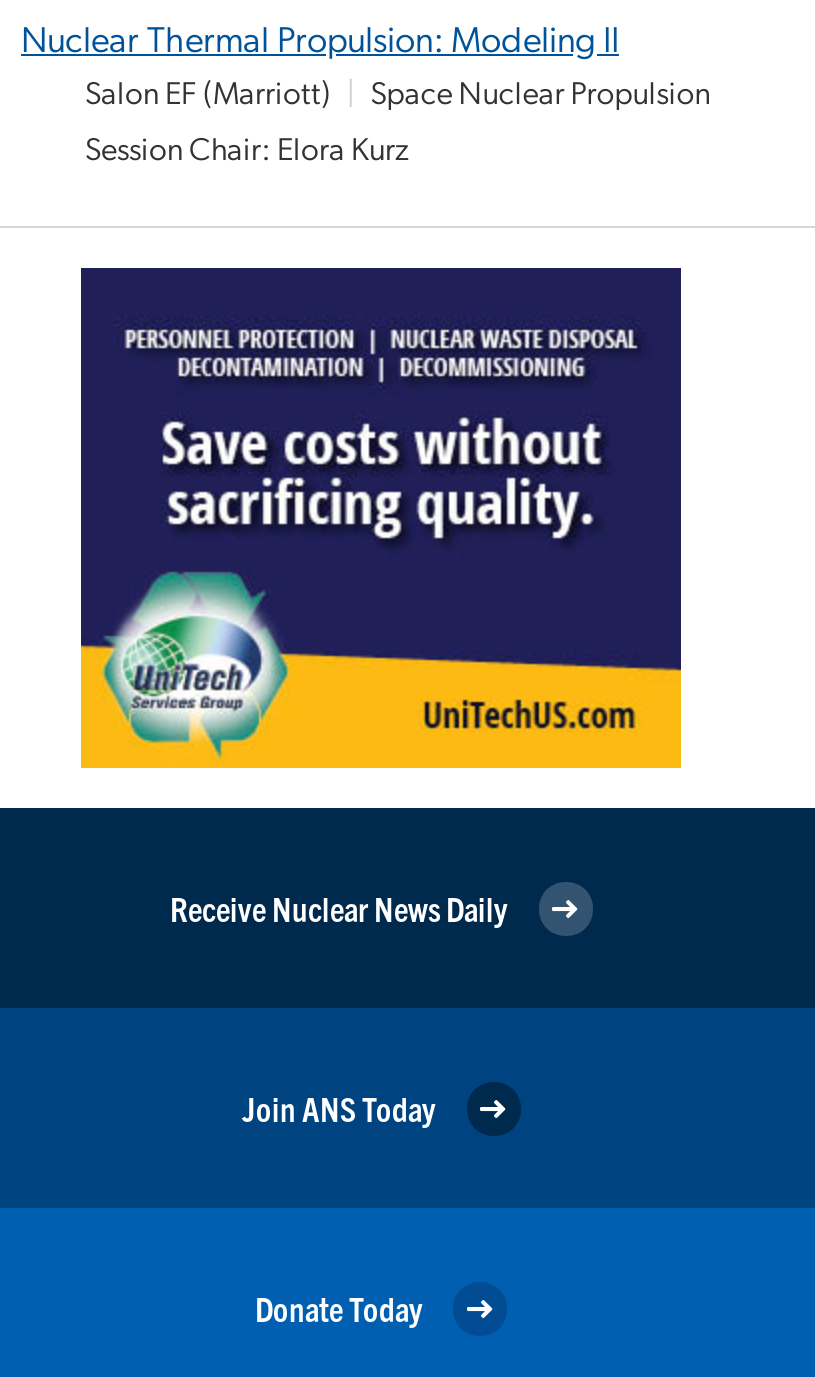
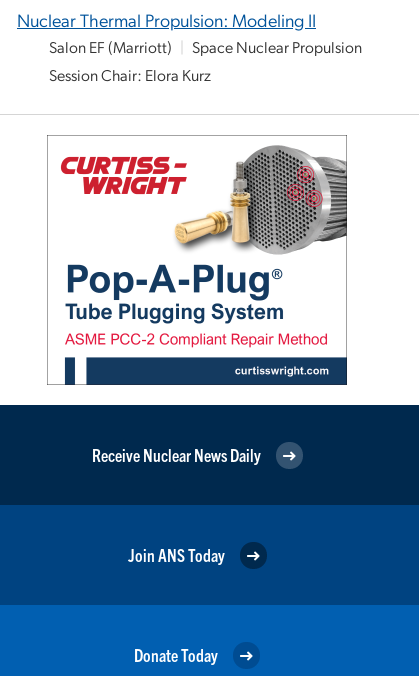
[79,268,683,770] [image] -> [47,136,348,386] [image]

